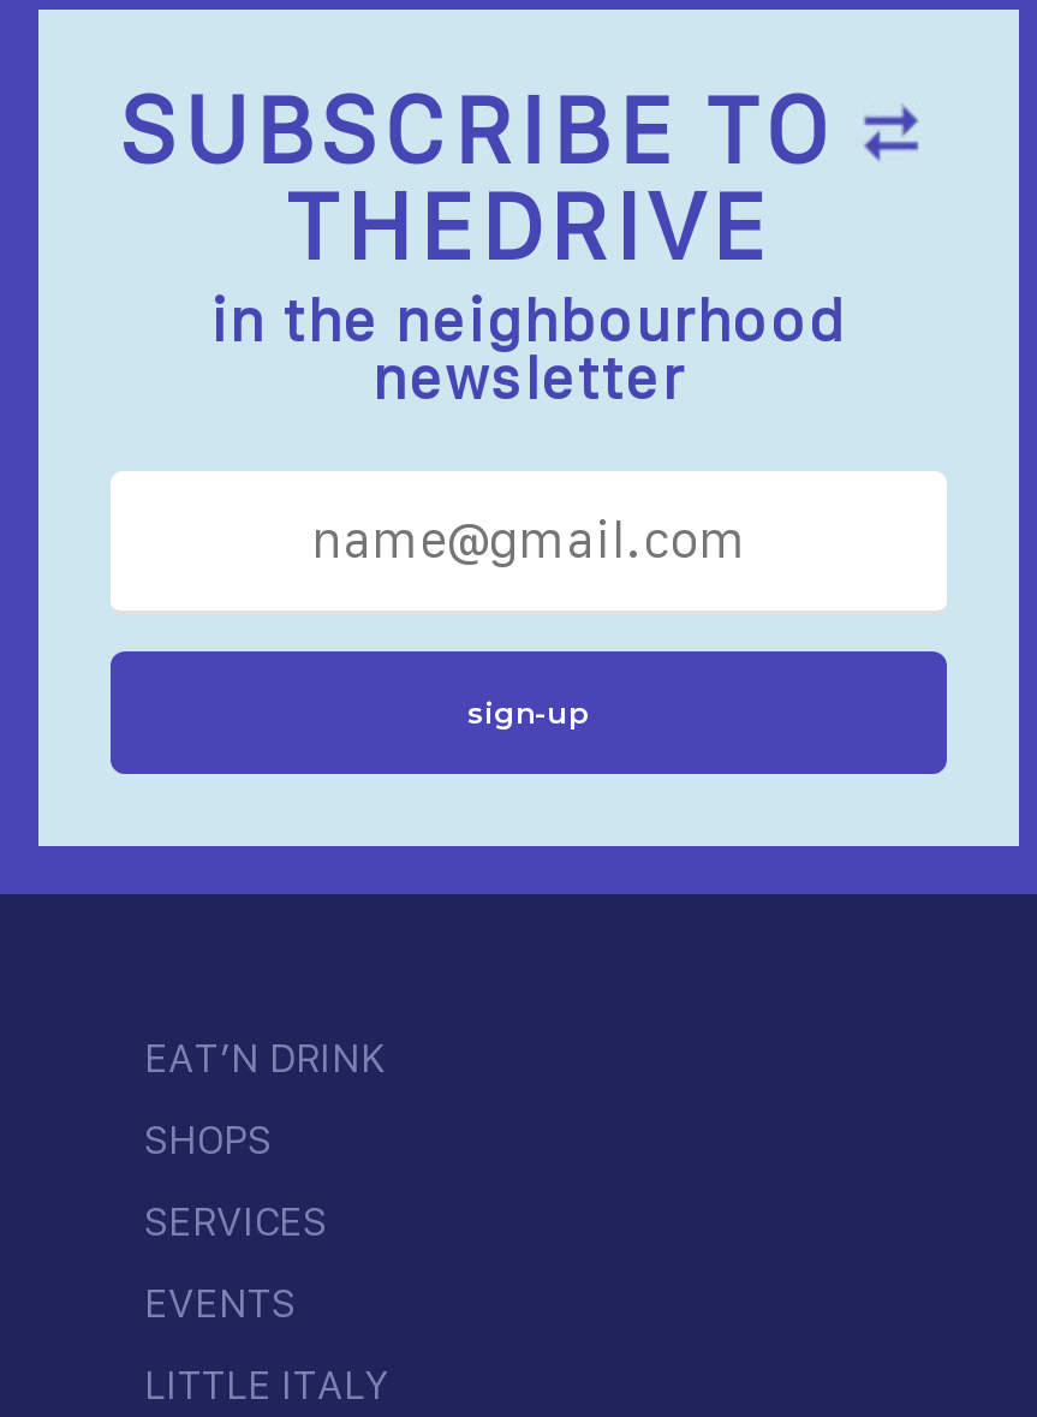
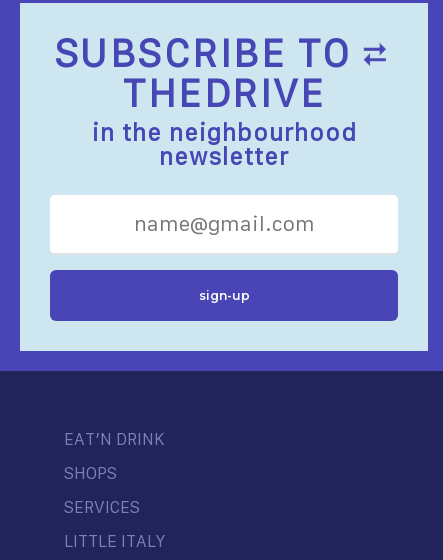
[144,1281,296,1324] EVENTS -> none

